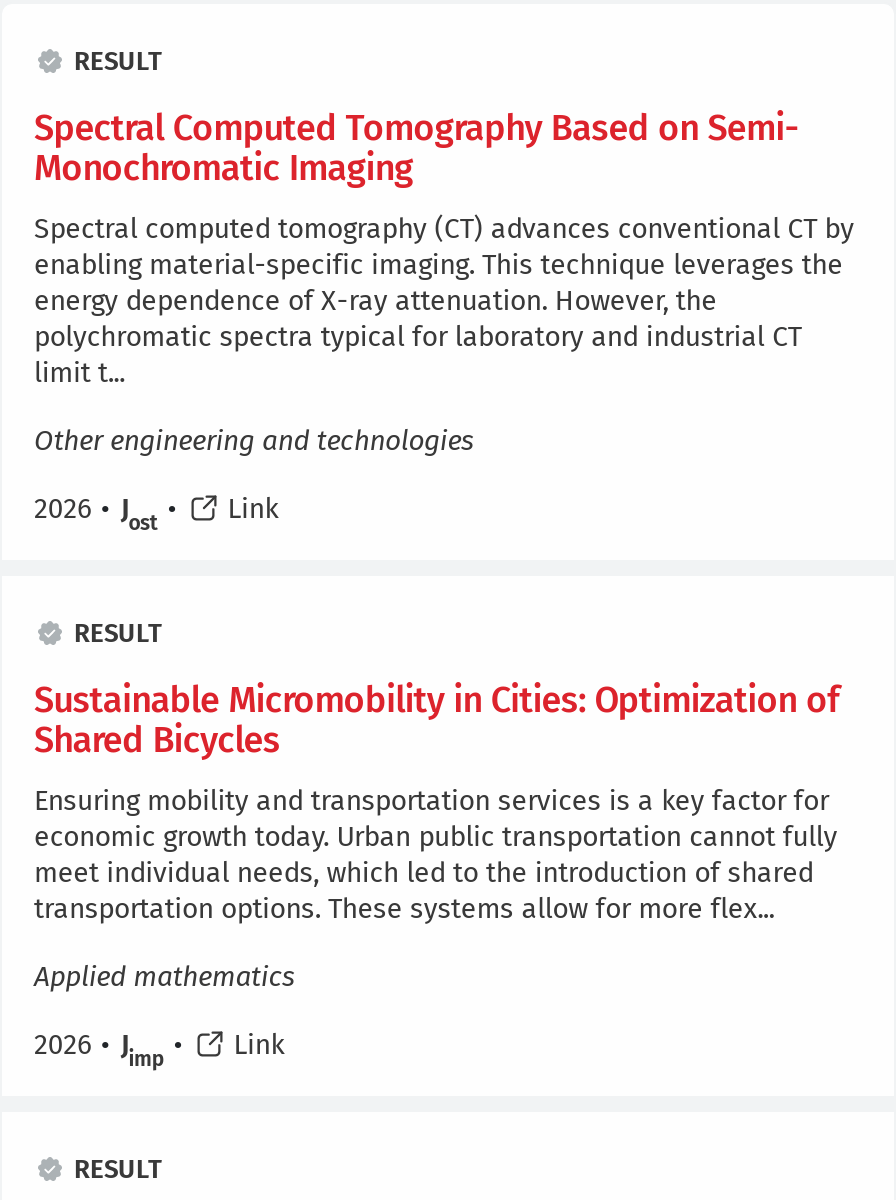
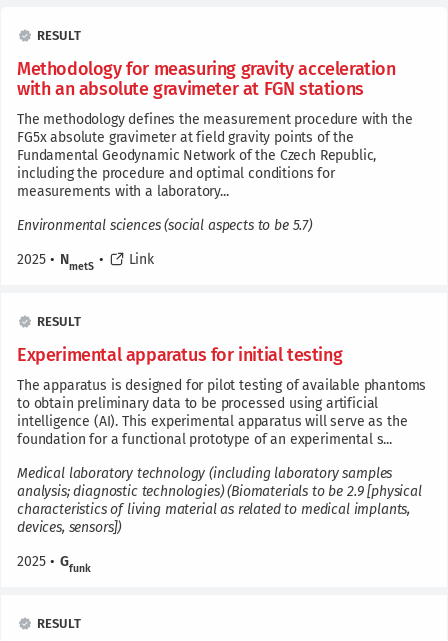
[34,106,798,190] Spectral Computed Tomography Based on Semi- | Monochromatic Imaging -> [17,58,396,100] Methodology for measuring gravity acceleration | with an absolute gravimeter at FGN stations
[34,212,854,390] Spectral computed tomography (CT) advances conventional CT by | enabling material-specific imaging. This technique leverages the | energy dependence of X-ray attenuation. However, the | polychromatic spectra typical for laboratory and industrial CT | limit t... -> [17,111,412,200] The methodology defines the measurement procedure with the | FG5x absolute gravimeter at field gravity points of the | Fundamental Geodynamic Network of the Czech Republic, | including the procedure and optimal conditions for | measurements with a laboratory...
[34,424,473,458] Other engineering and technologies -> [17,217,312,234] Environmental sciences (social aspects to be 5.7)
[34,492,278,536] 2026 • J ost • Link -> [17,251,154,273] 2025 • N metS • Link
[34,678,838,762] Sustainable Micromobility in Cities: Optimization of | Shared Bicycles -> [17,344,342,366] Experimental apparatus for initial testing
[34,784,837,926] Ensuring mobility and transportation services is a key factor for | economic growth today. Urban public transportation cannot fully | meet individual needs, which led to the introduction of shared | transportation options. These systems allow for more flex... -> [17,377,426,448] The apparatus is designed for pilot testing of available phantoms | to obtain preliminary data to be processed using artificial | intelligence (AI). This experimental apparatus will serve as the | foundation for a functional prototype of an experimental s...
[34,960,294,994] Applied mathematics -> [17,465,422,536] Medical laboratory technology (including laboratory samples | analysis; diagnostic technologies) (Biomaterials to be 2.9 [physical | characteristics of living material as related to medical implants, | devices, sensors])
[34,1028,284,1072] 2026 • J imp • | Link -> [17,553,90,575] 2025 • Gfunk

